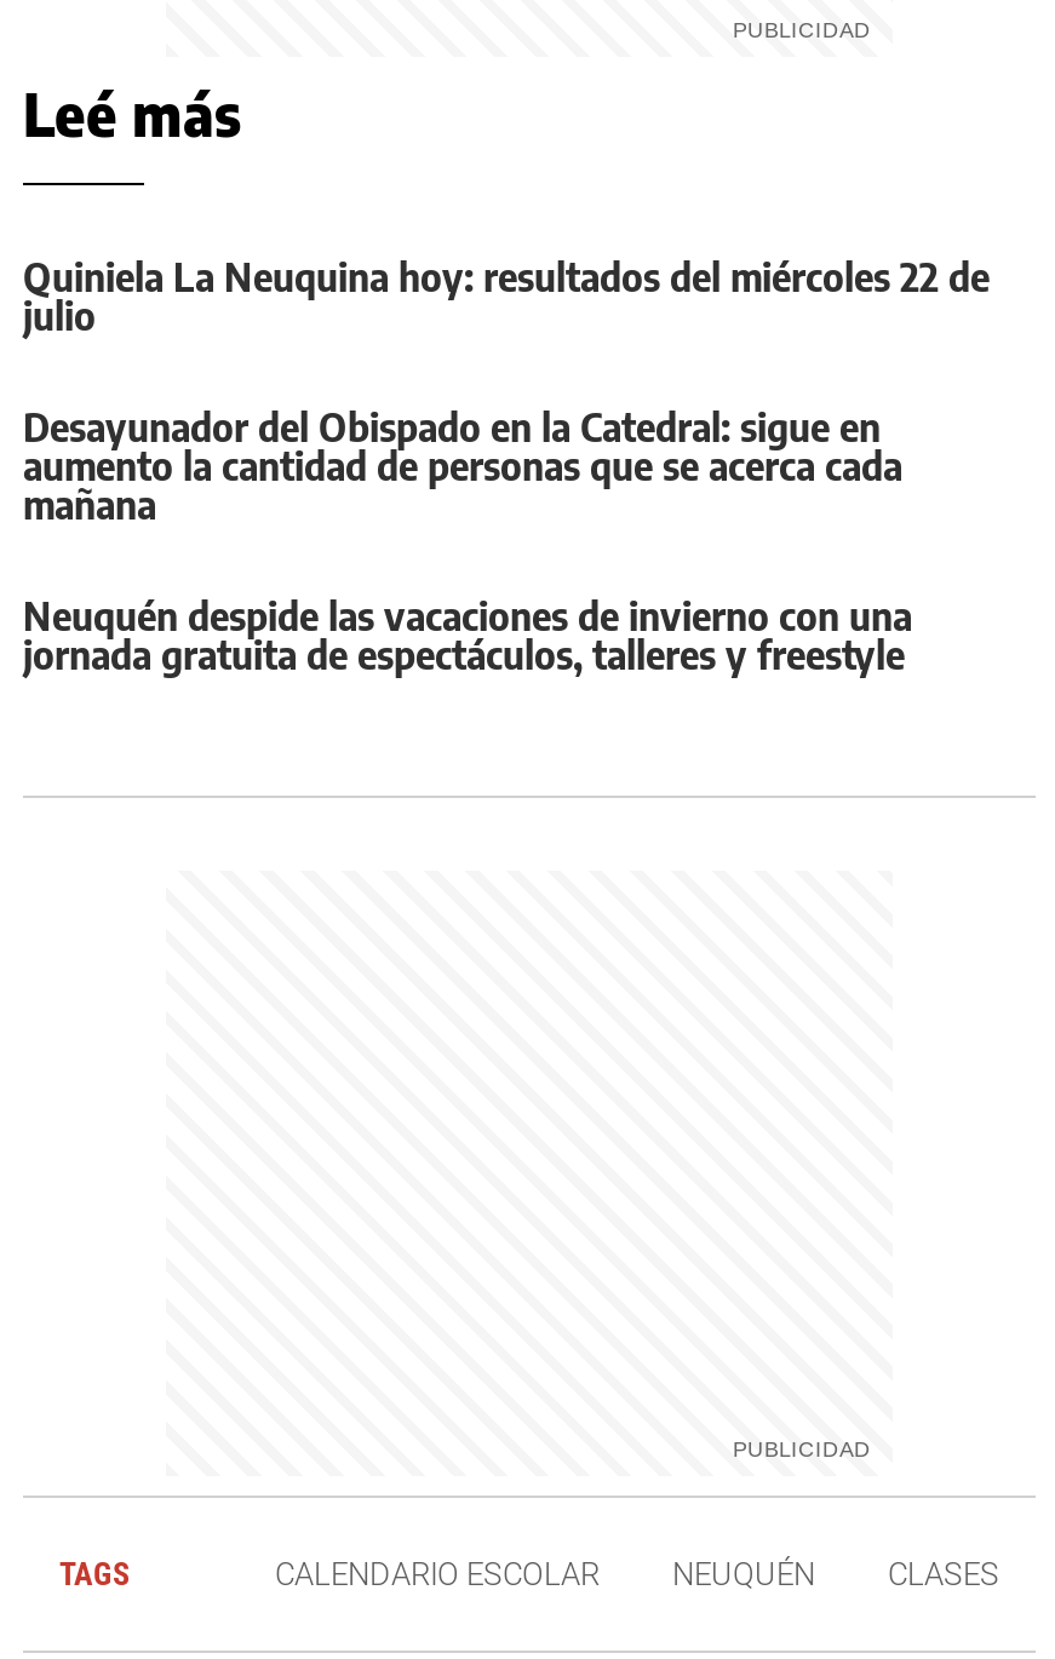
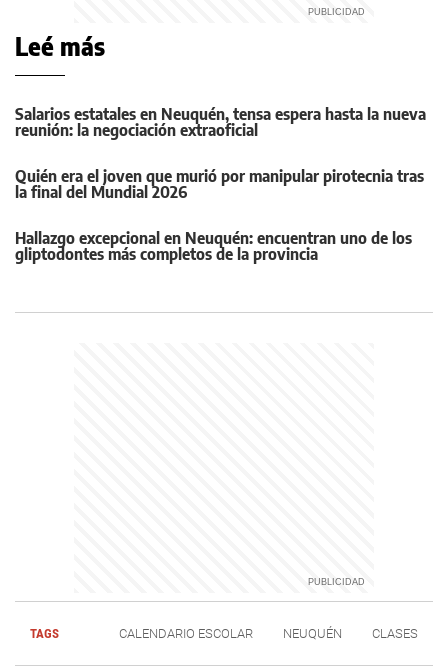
[23,253,990,340] Quiniela La Neuquina hoy: resultados del miércoles 22 de | julio -> [15,104,426,140] Salarios estatales en Neuquén, tensa espera hasta la nueva | reunión: la negociación extraoficial
[23,403,902,529] Desayunador del Obispado en la Catedral: sigue en | aumento la cantidad de personas que se acerca cada | mañana -> [15,166,424,202] Quién era el joven que murió por manipular pirotecnia tras | la final del Mundial 2026
[23,592,912,679] Neuquén despide las vacaciones de invierno con una | jornada gratuita de espectáculos, talleres y freestyle -> [15,228,412,264] Hallazgo excepcional en Neuquén: encuentran uno de los | gliptodontes más completos de la provincia

